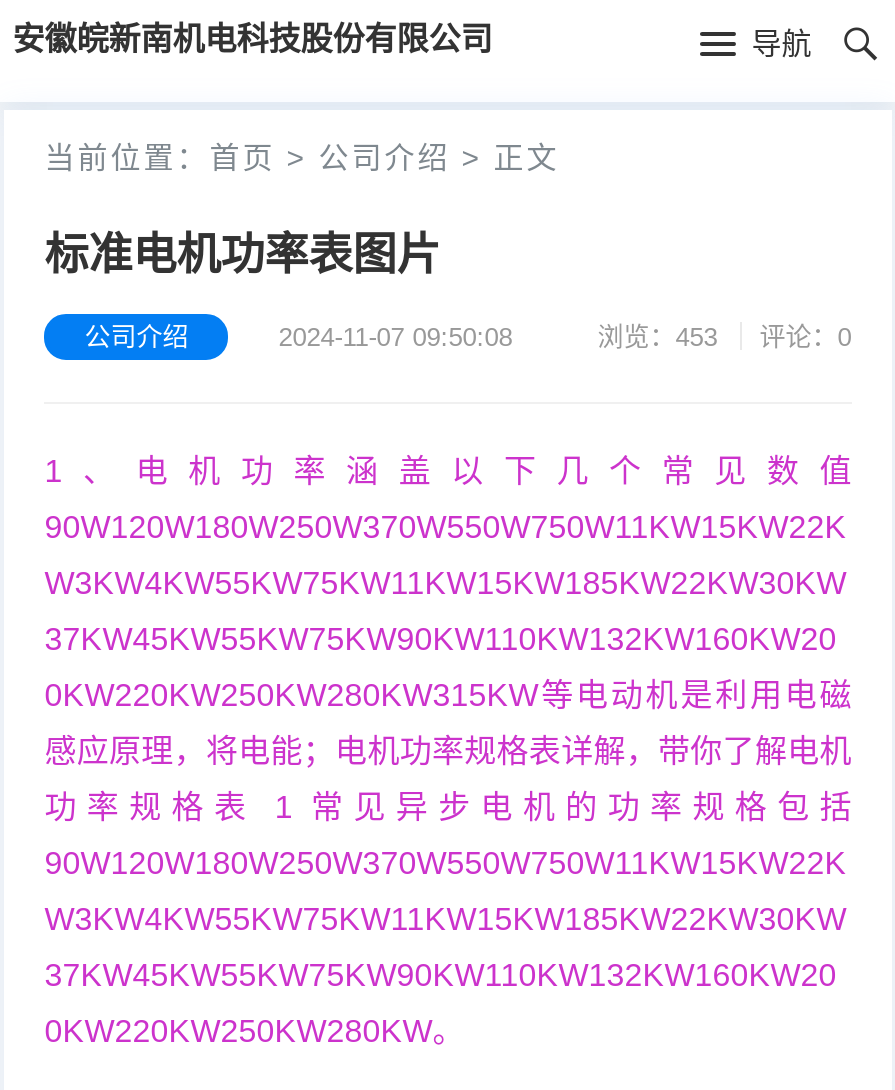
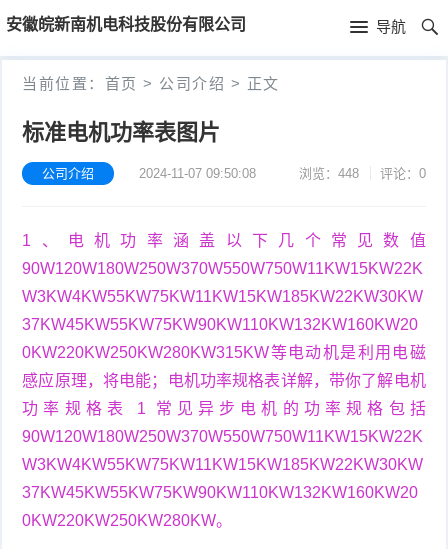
[598,322,852,352] 浏览：453 评论：0 -> [299,166,426,181] 浏览：448 评论：0

